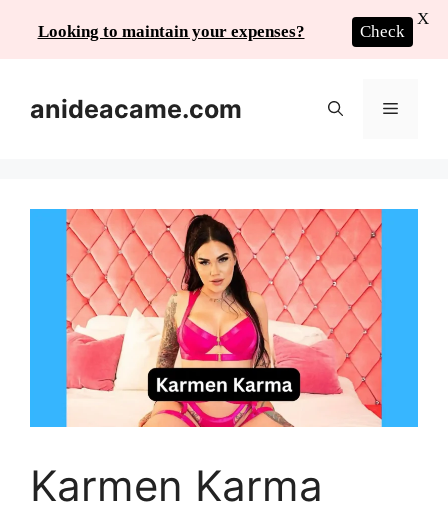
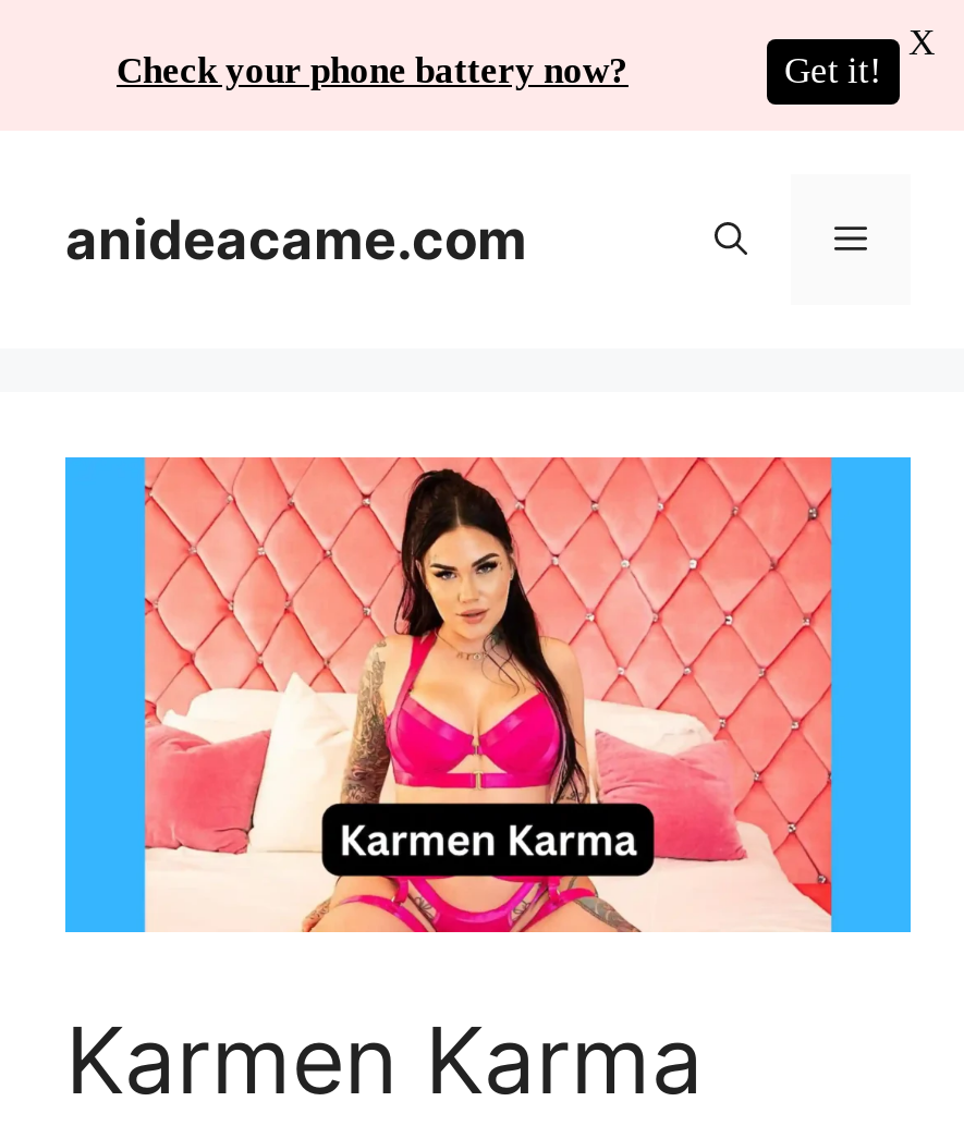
[37,21,405,40] Looking to maintain your expenses? | Check -> [117,49,882,90] Check your phone battery now? | Get it!

